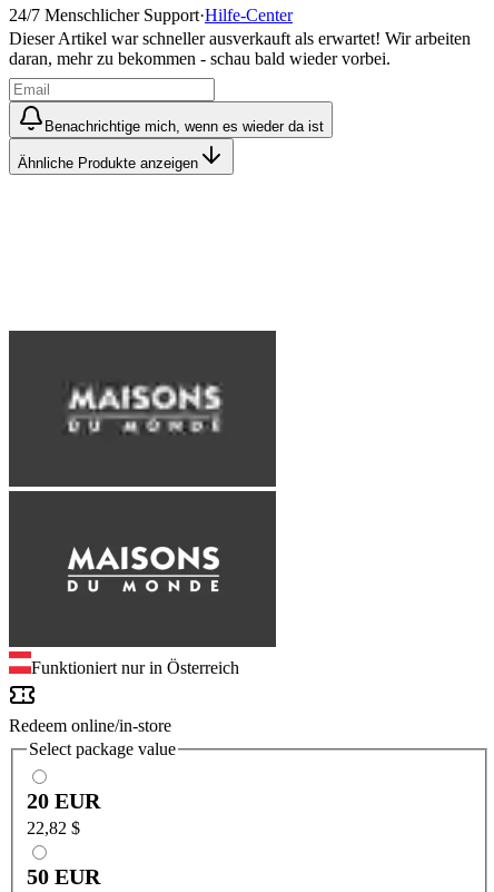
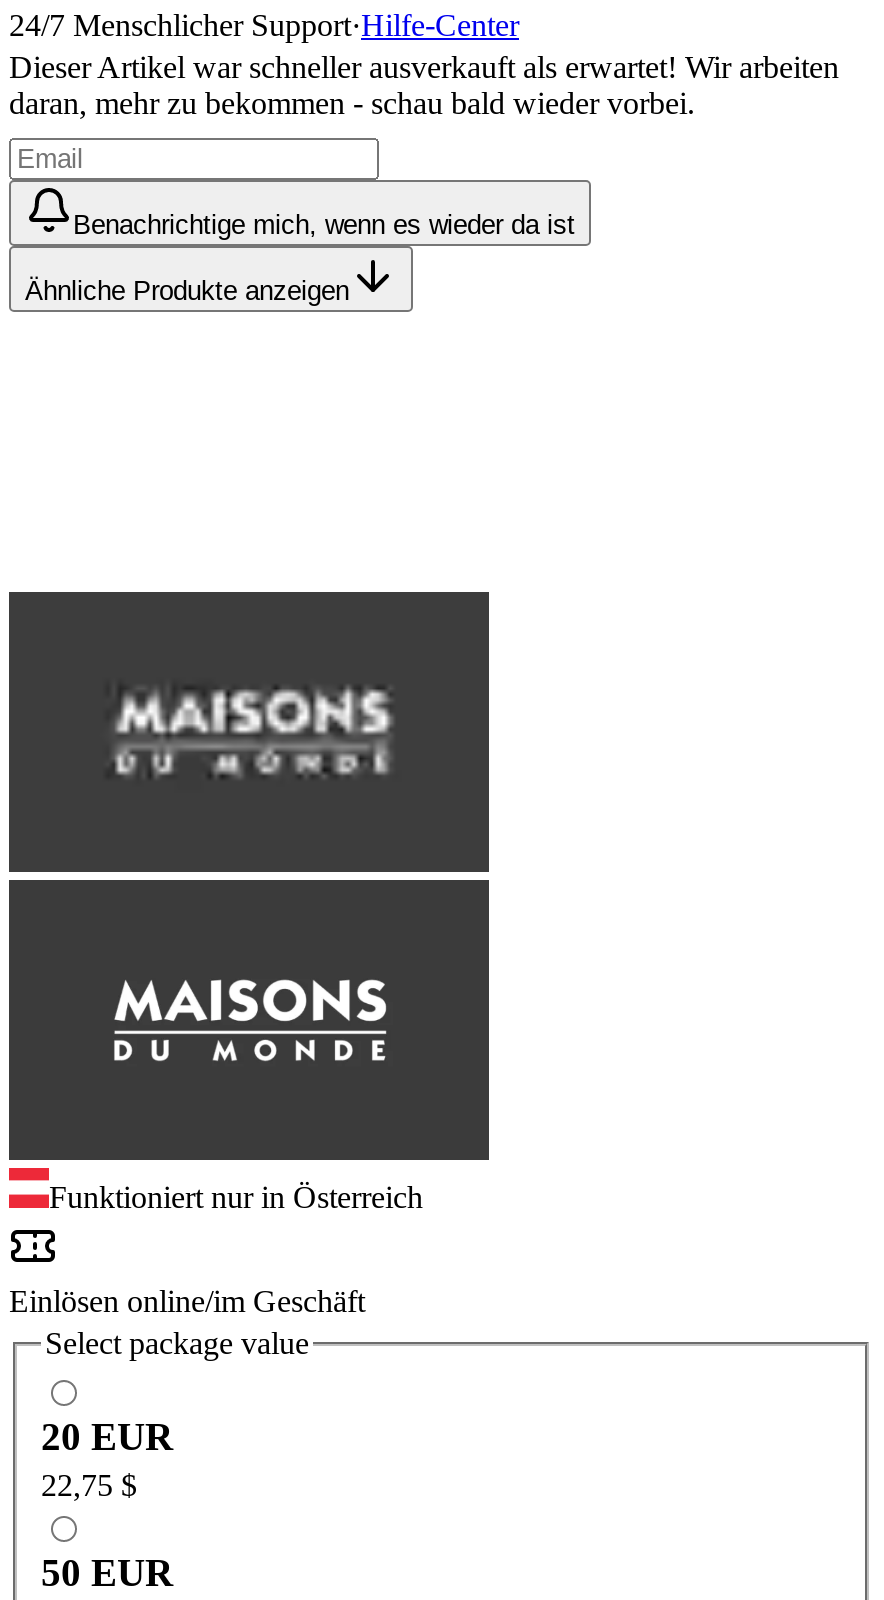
[9,716,171,735] Redeem online/in-store -> [9,1284,365,1318] Einlösen online/im Geschäft
[27,818,80,837] 22,82 $ -> [41,1467,137,1501] 22,75 $

